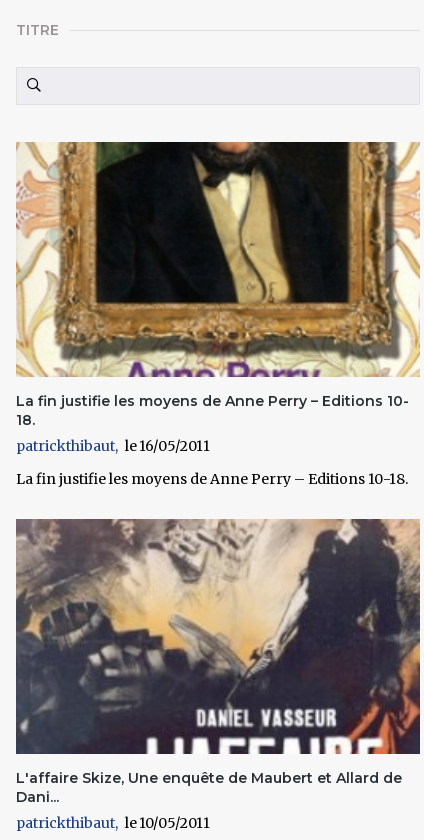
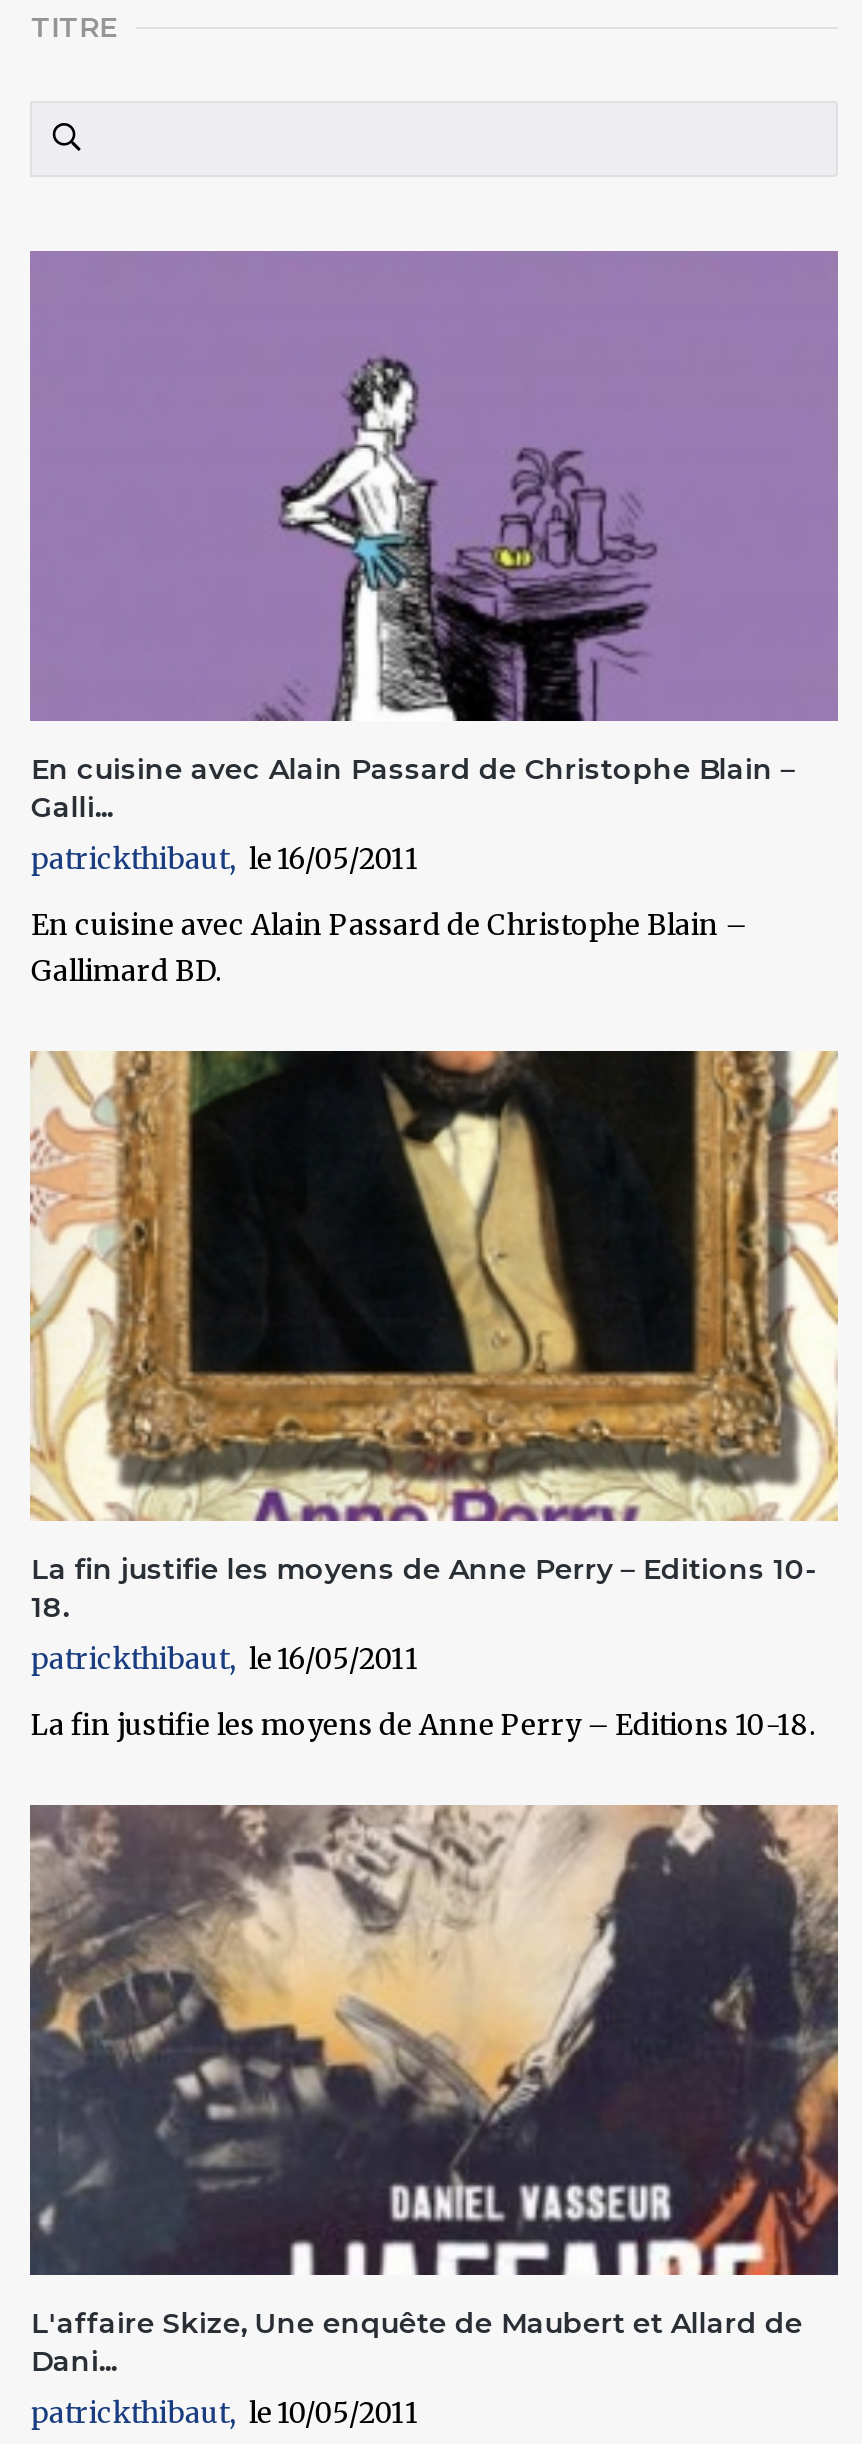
none -> [30,249,840,988] [image] | En cuisine avec Alain Passard de Christophe Blain – | Galli... | patrickthibaut | 16/05/2011 | En cuisine avec Alain Passard de Christophe Blain – | Gallimard BD.

